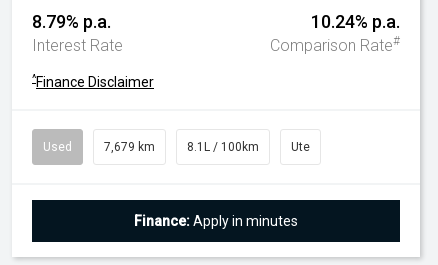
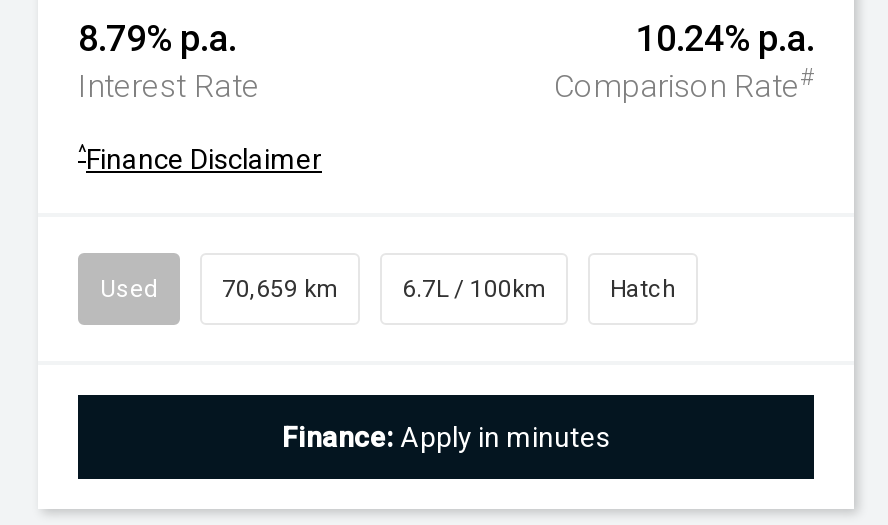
[104,140,310,154] 7,679 km | 8.1L / 100km | Ute -> [222,275,676,303] 70,659 km | 6.7L / 100km | Hatch

